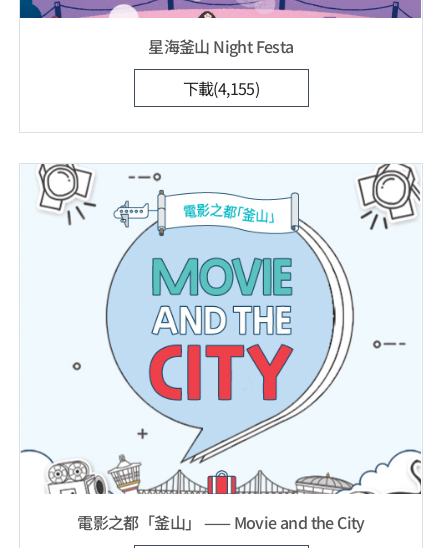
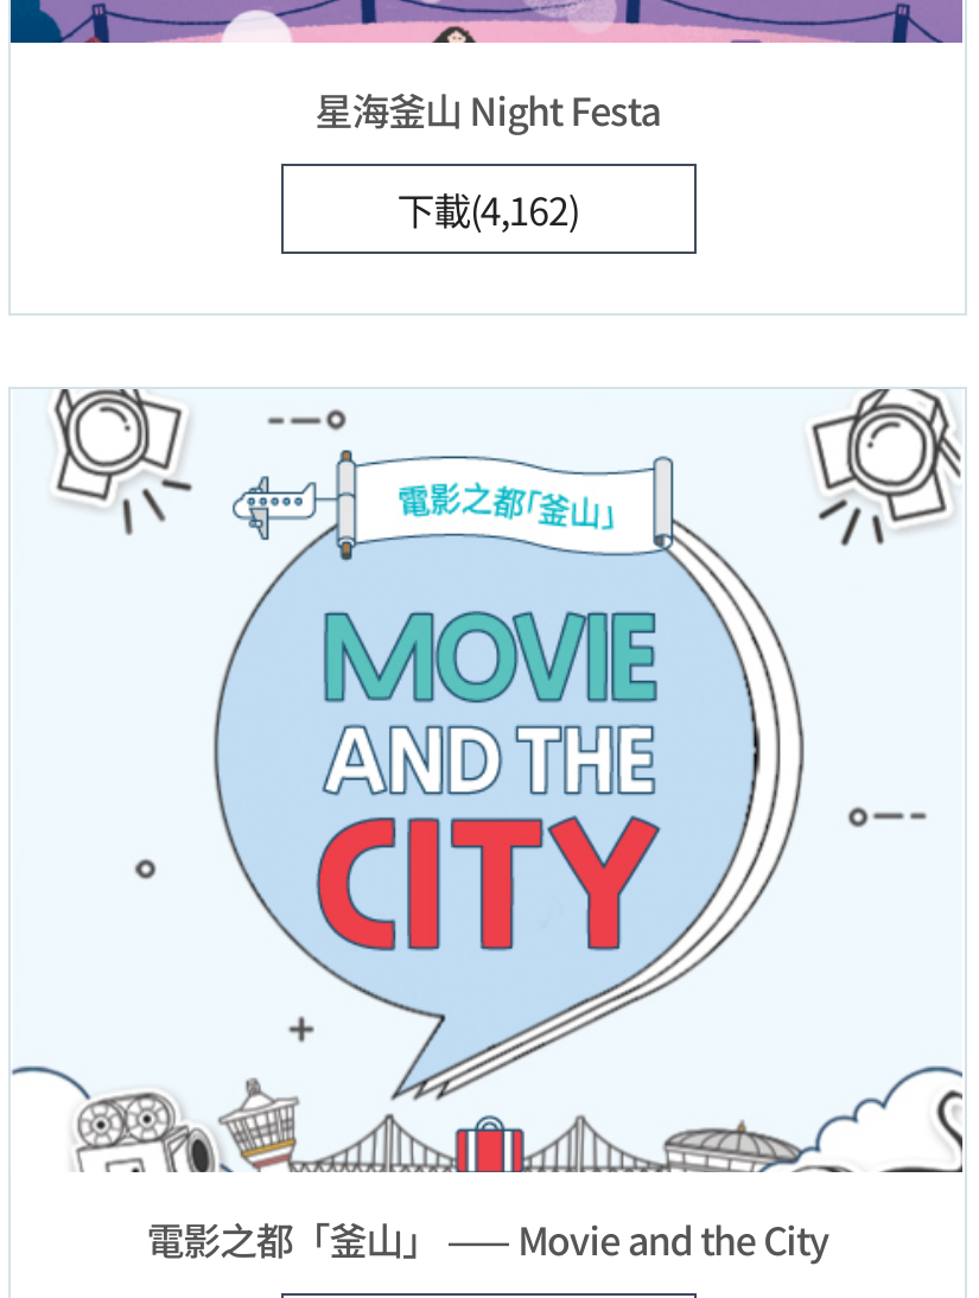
[183,76,259,100] 下載(4,155) -> [397,181,579,238] 下載(4,162)

